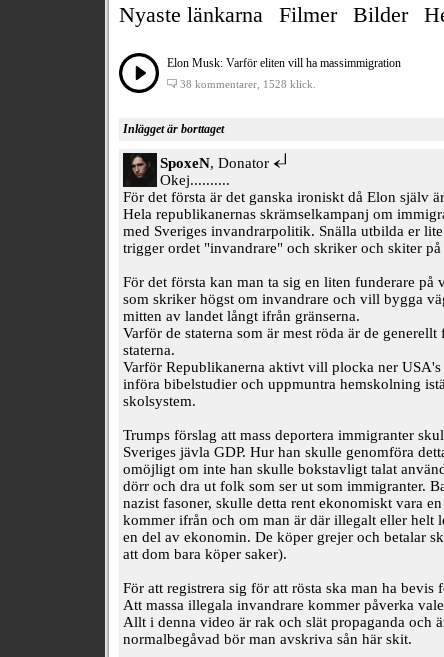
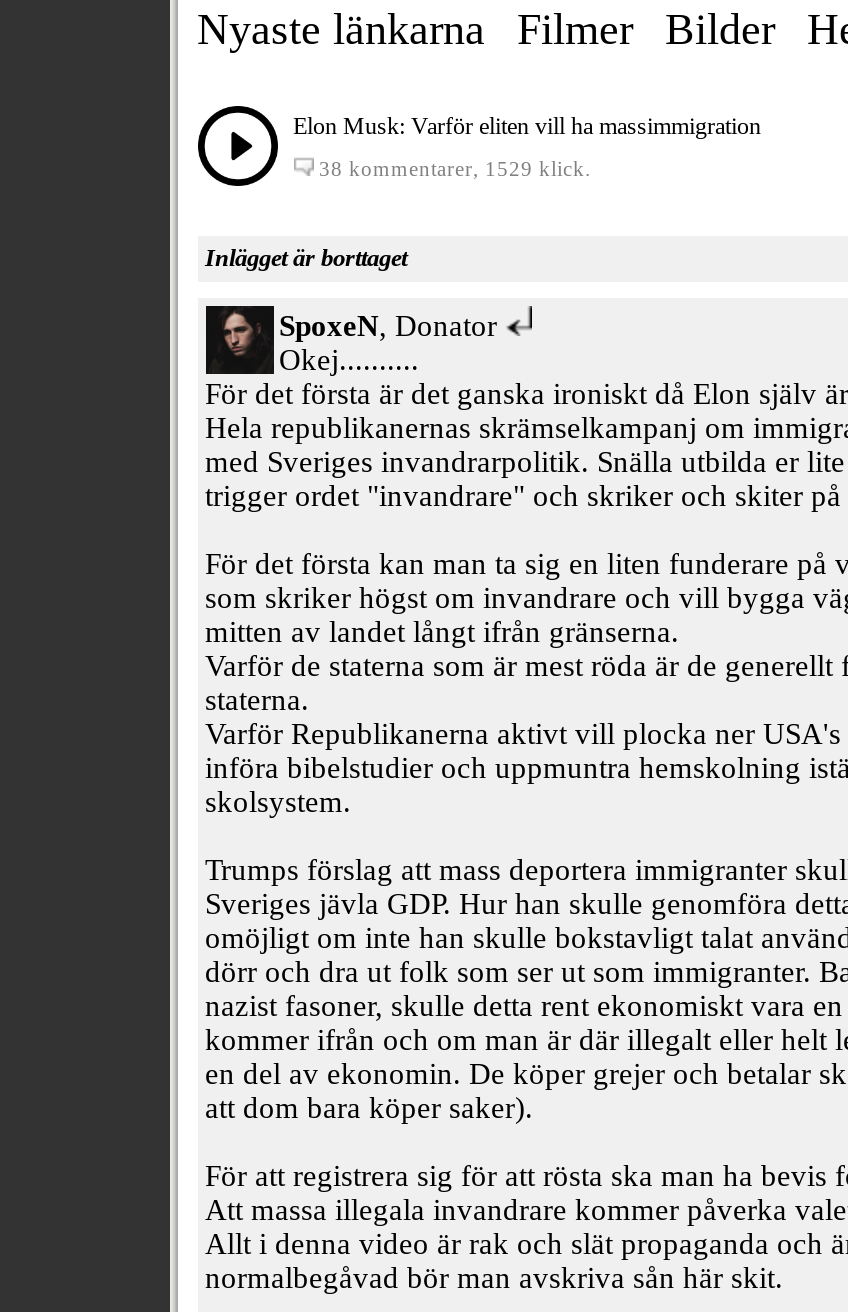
[179,79,315,90] 38 kommentarer, 1528 klick. -> [319,158,591,180] 38 kommentarer, 1529 klick.

